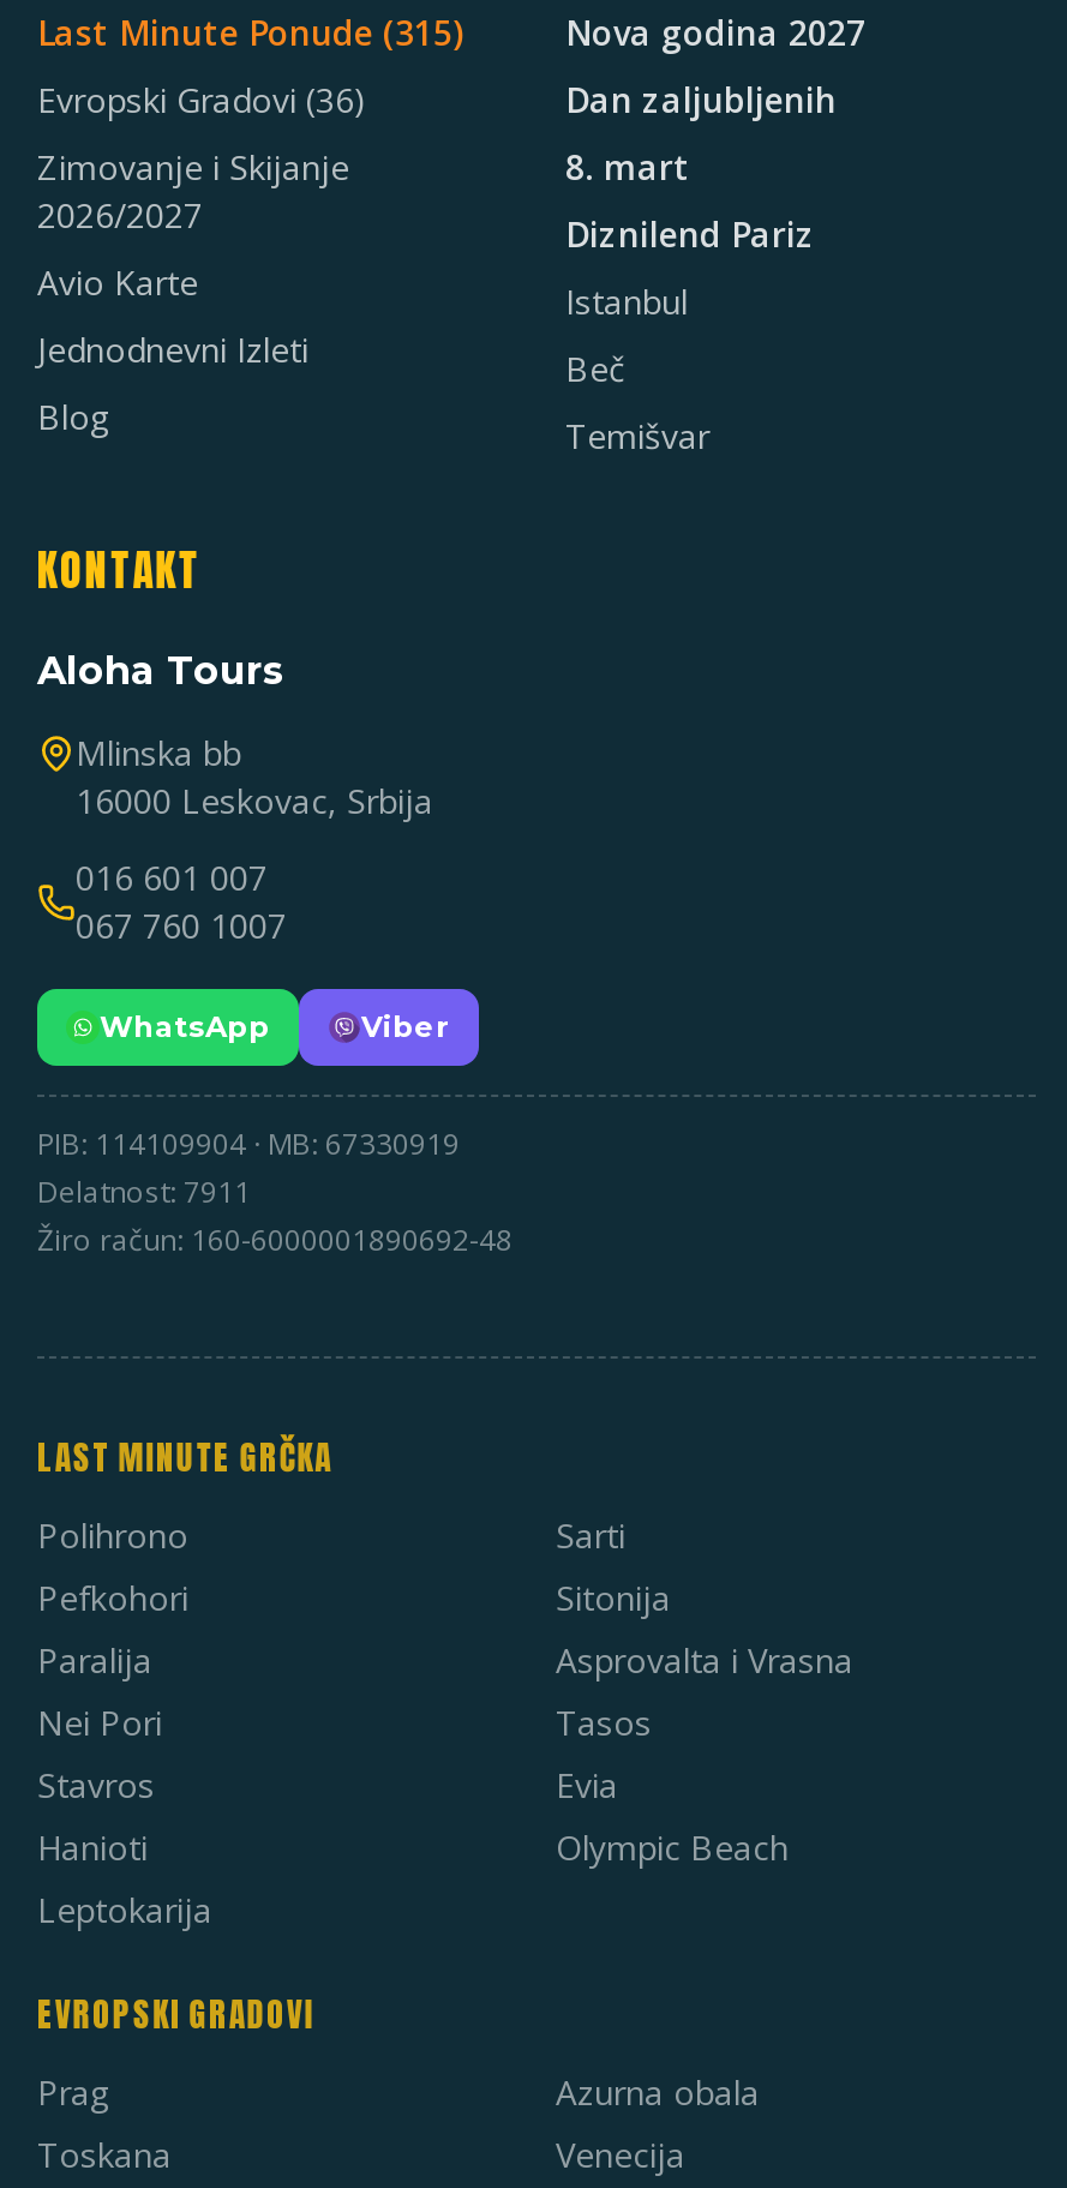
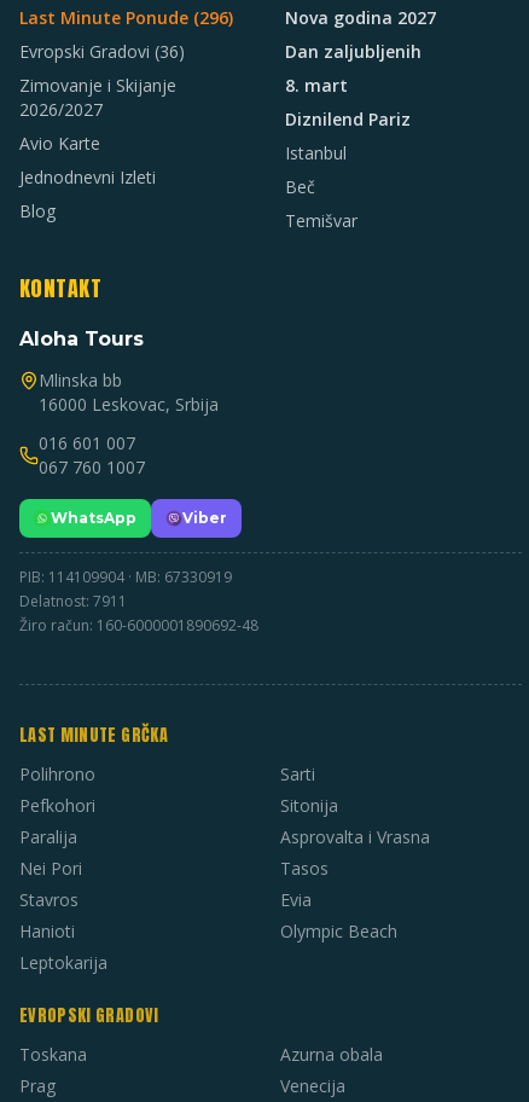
[37,11,462,56] Last Minute Ponude (315) -> [19,6,233,29] Last Minute Ponude (296)
moved [37,2070,109,2116] -> [19,1074,56,1097]: Prag
moved [37,2133,172,2178] -> [19,1043,87,1066]: Toskana

